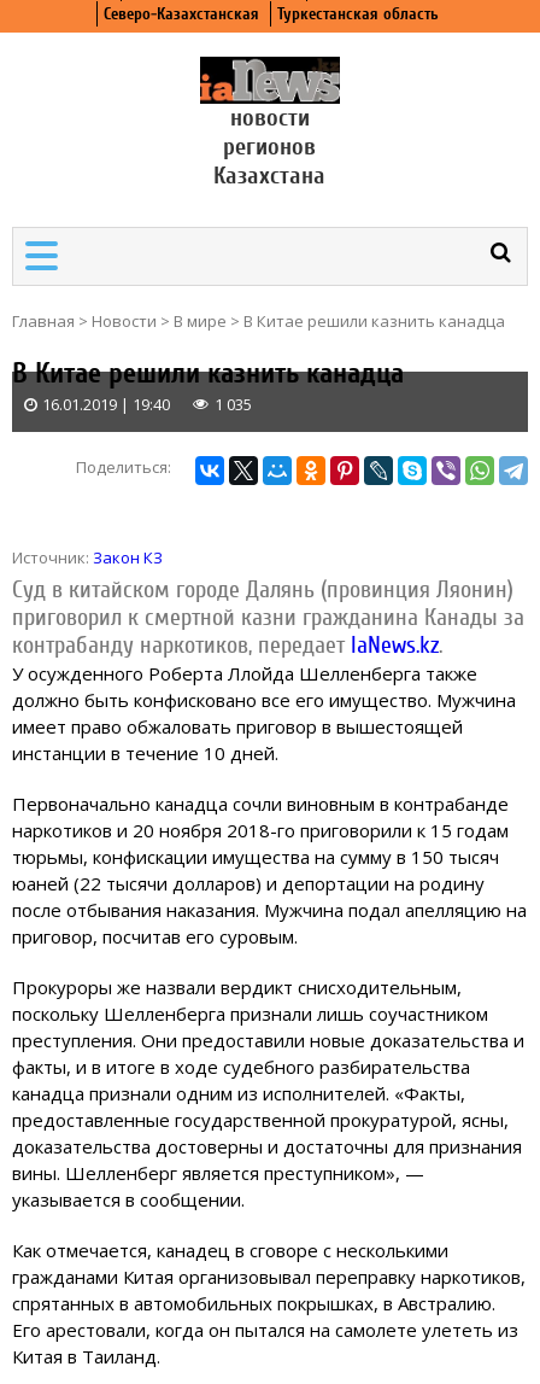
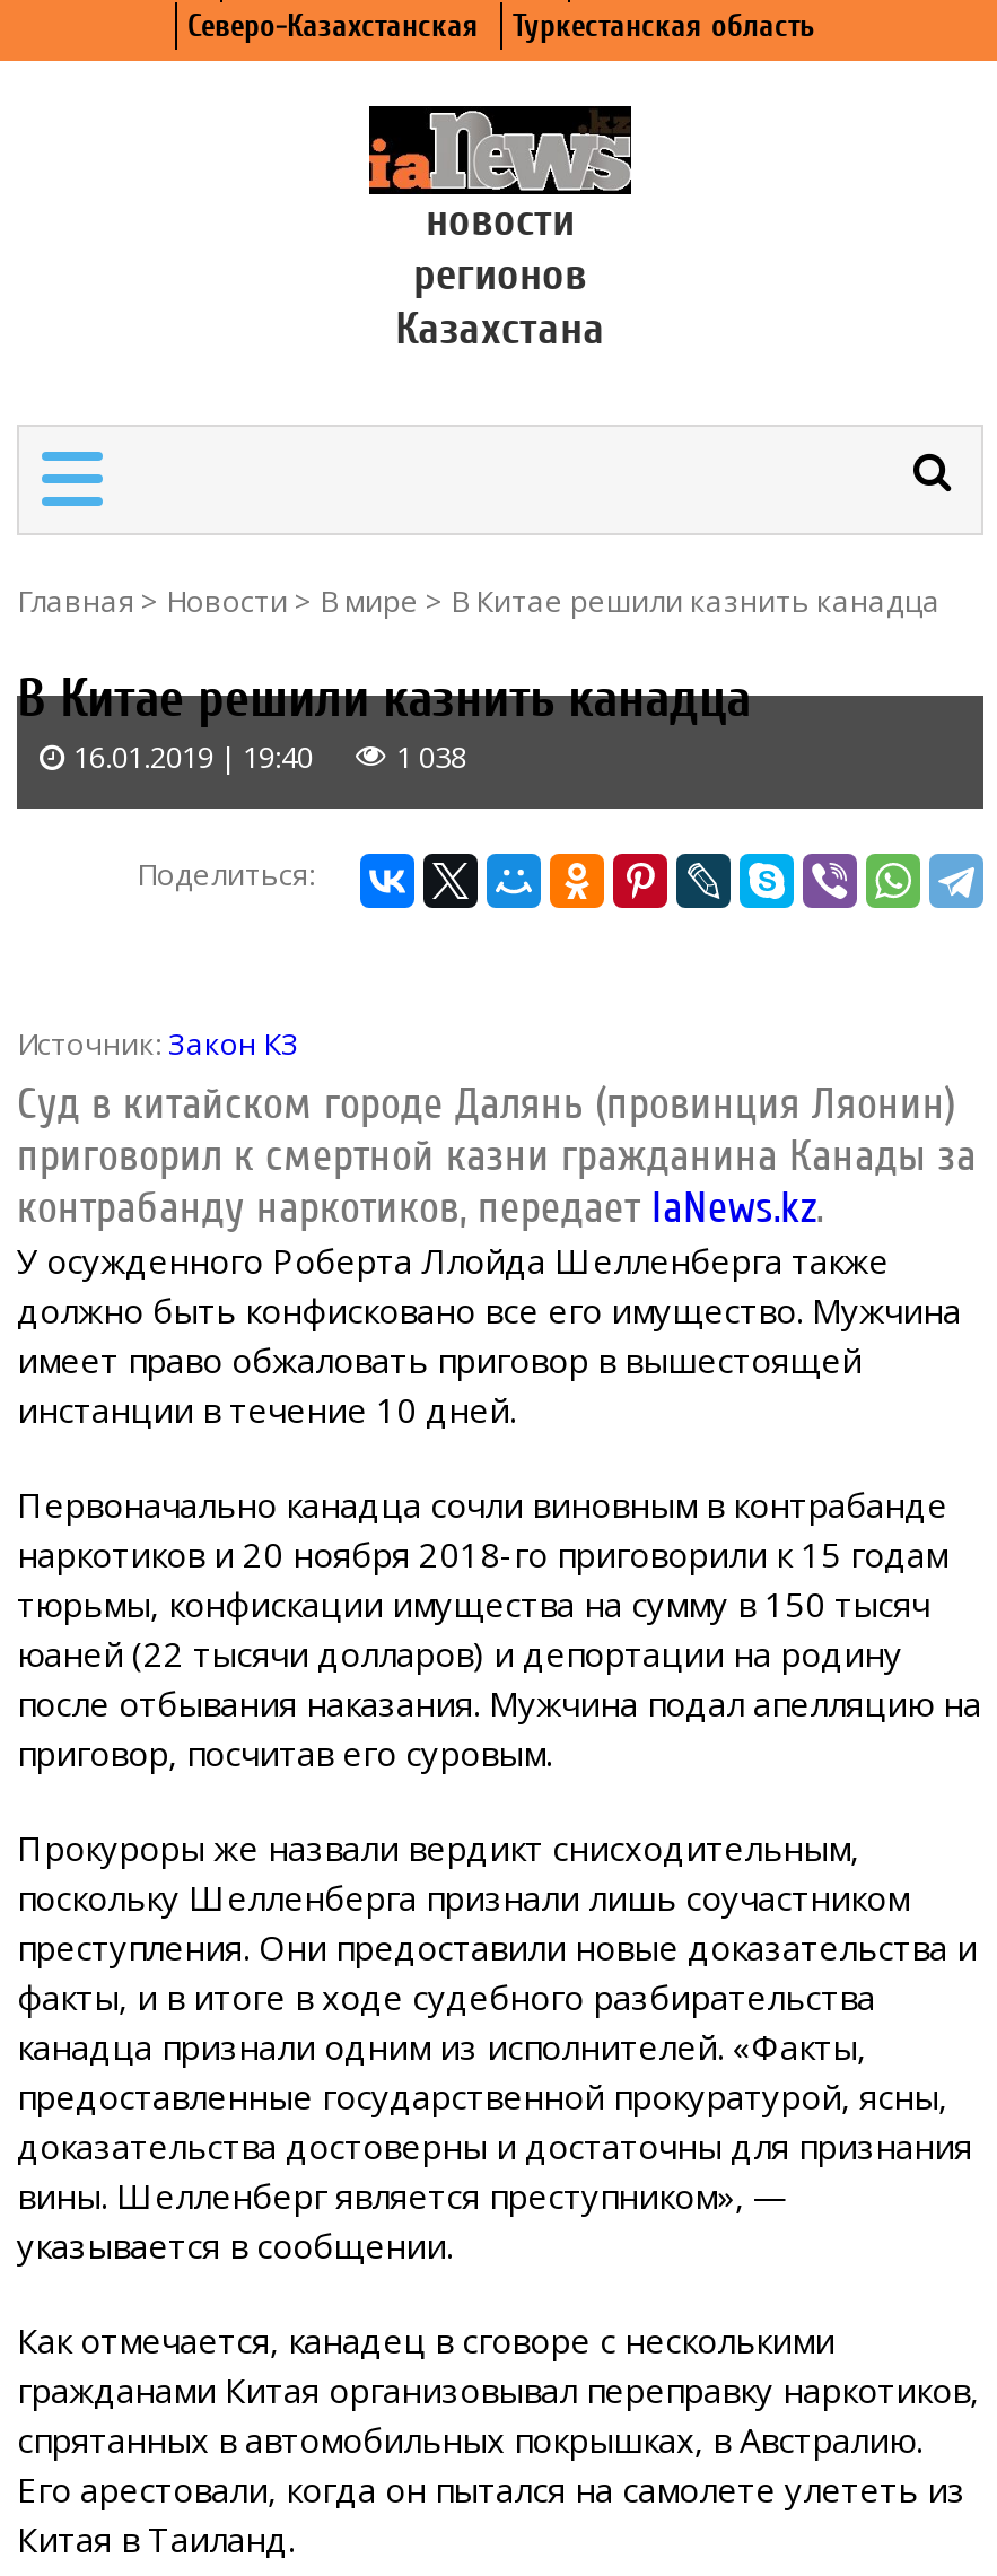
[215,393,252,415] 1 035 -> [396,736,466,777] 1 038

